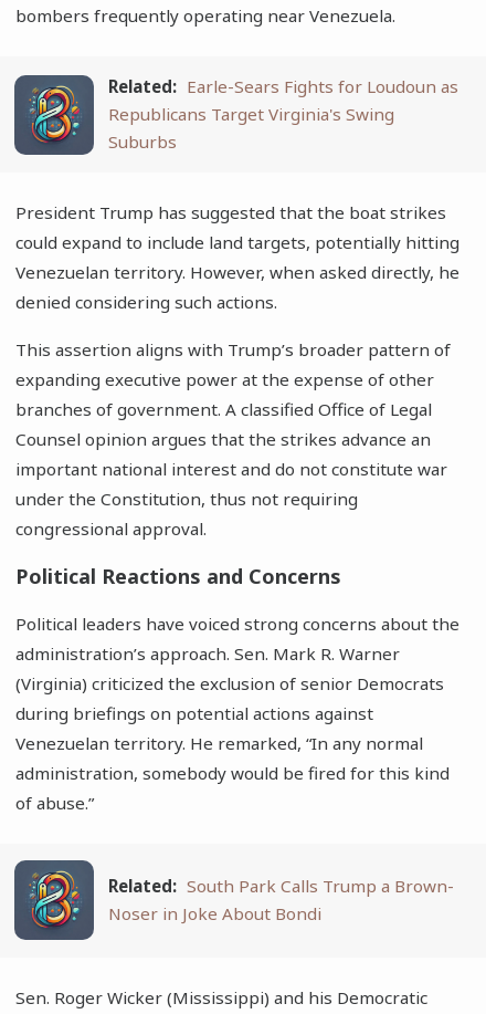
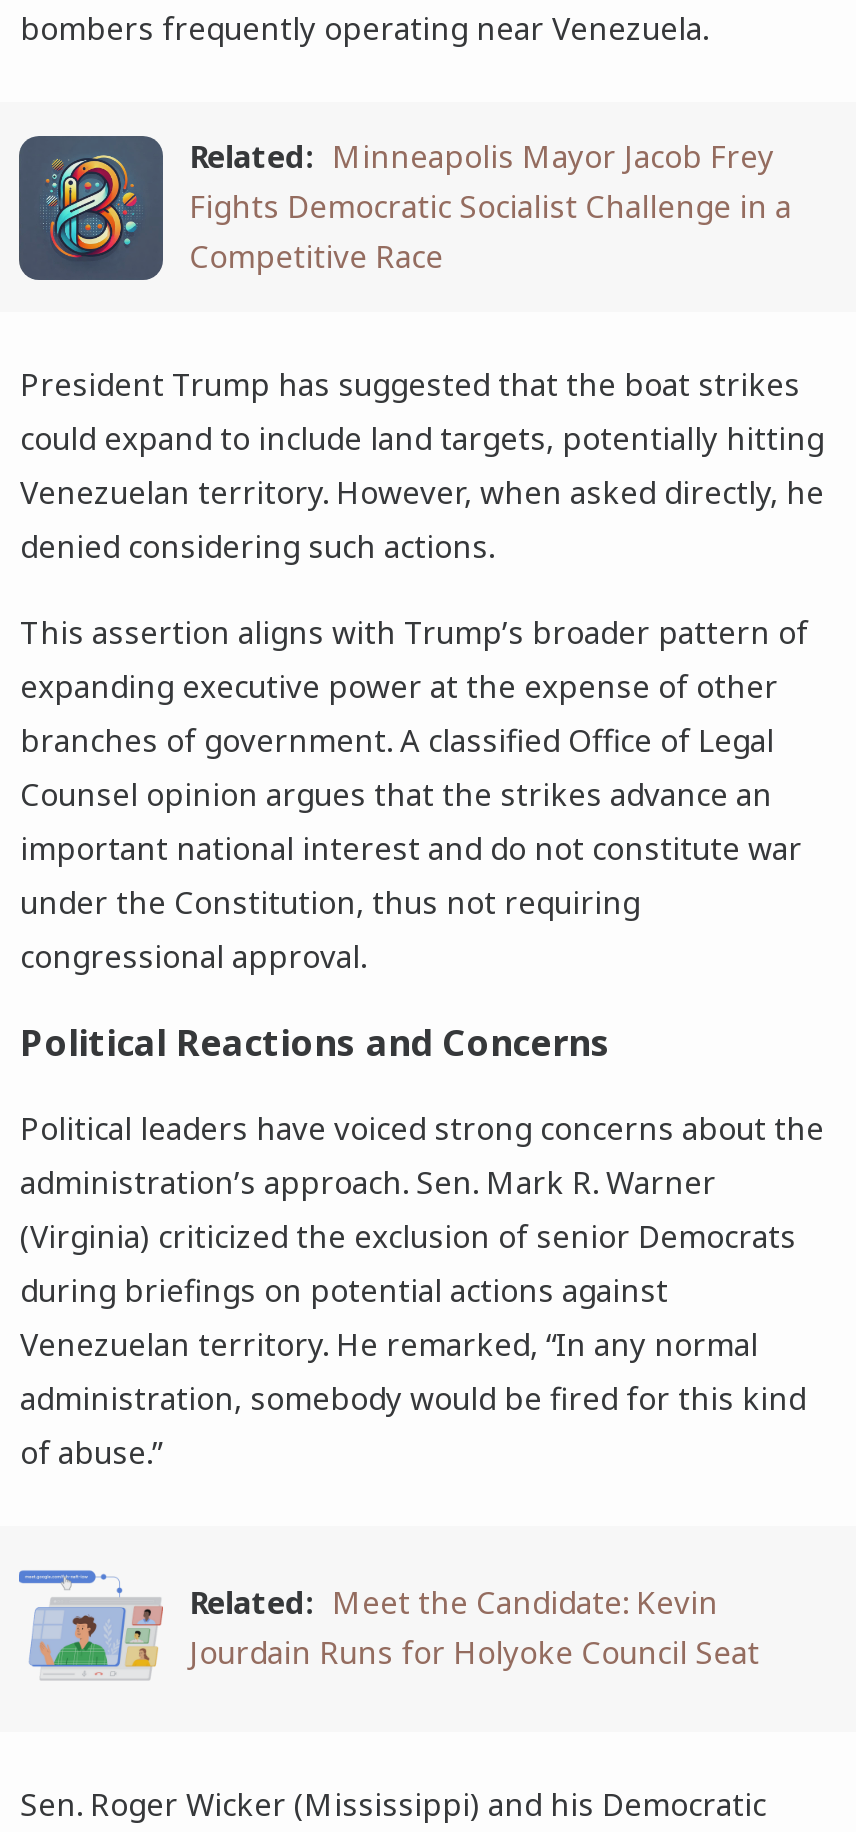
[108,75,459,153] Related: Earle-Sears Fights for Loudoun as | Republicans Target Virginia's Swing | Suburbs -> [189,136,791,276] Related: Minneapolis Mayor Jacob Frey | Fights Democratic Socialist Challenge in a | Competitive Race
[13,859,454,941] [image] | Related: South Park Calls Trump a Brown- | Noser in Joke About Bondi -> [17,1556,759,1700] [image] | Related: Meet the Candidate: Kevin | Jourdain Runs for Holyoke Council Seat

